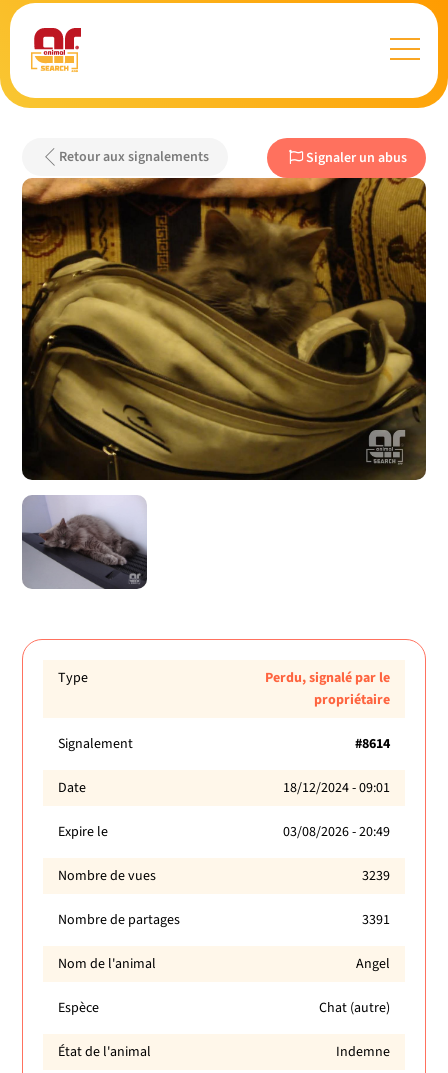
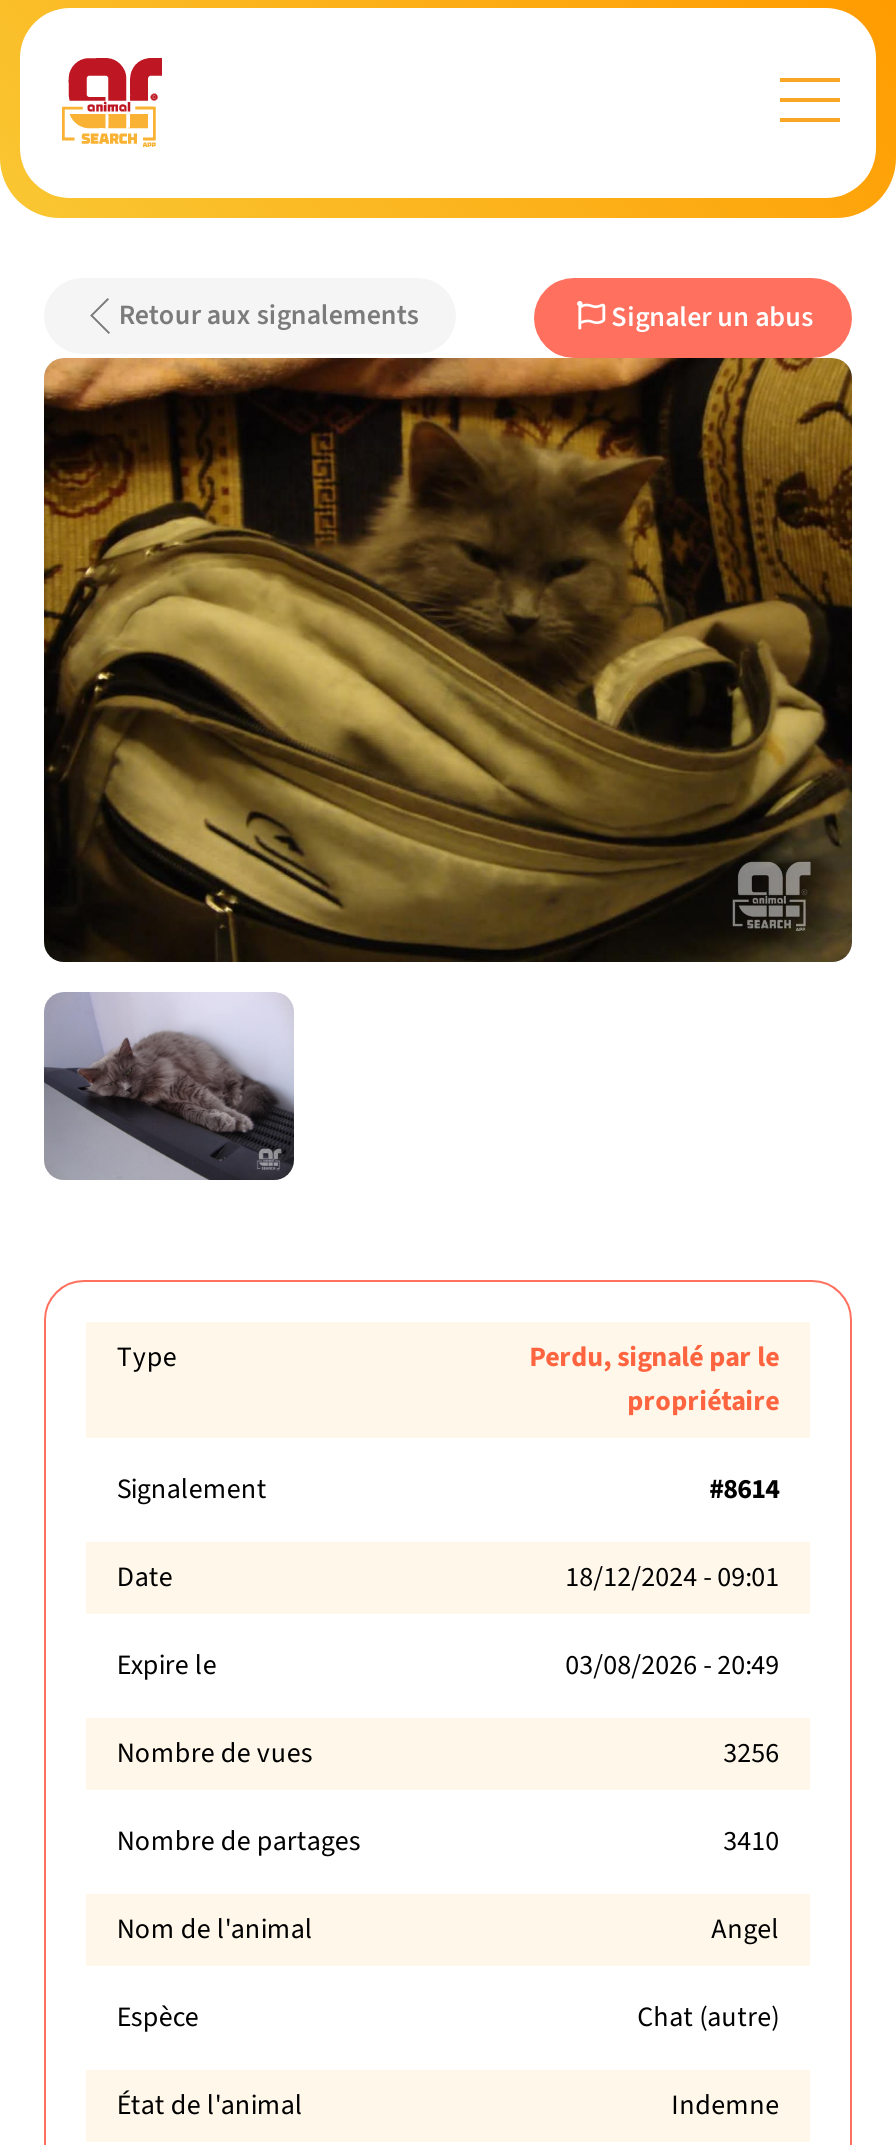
[362,865,390,886] 3239 -> [723,1732,779,1774] 3256
[362,909,390,930] 3391 -> [723,1820,779,1862] 3410

